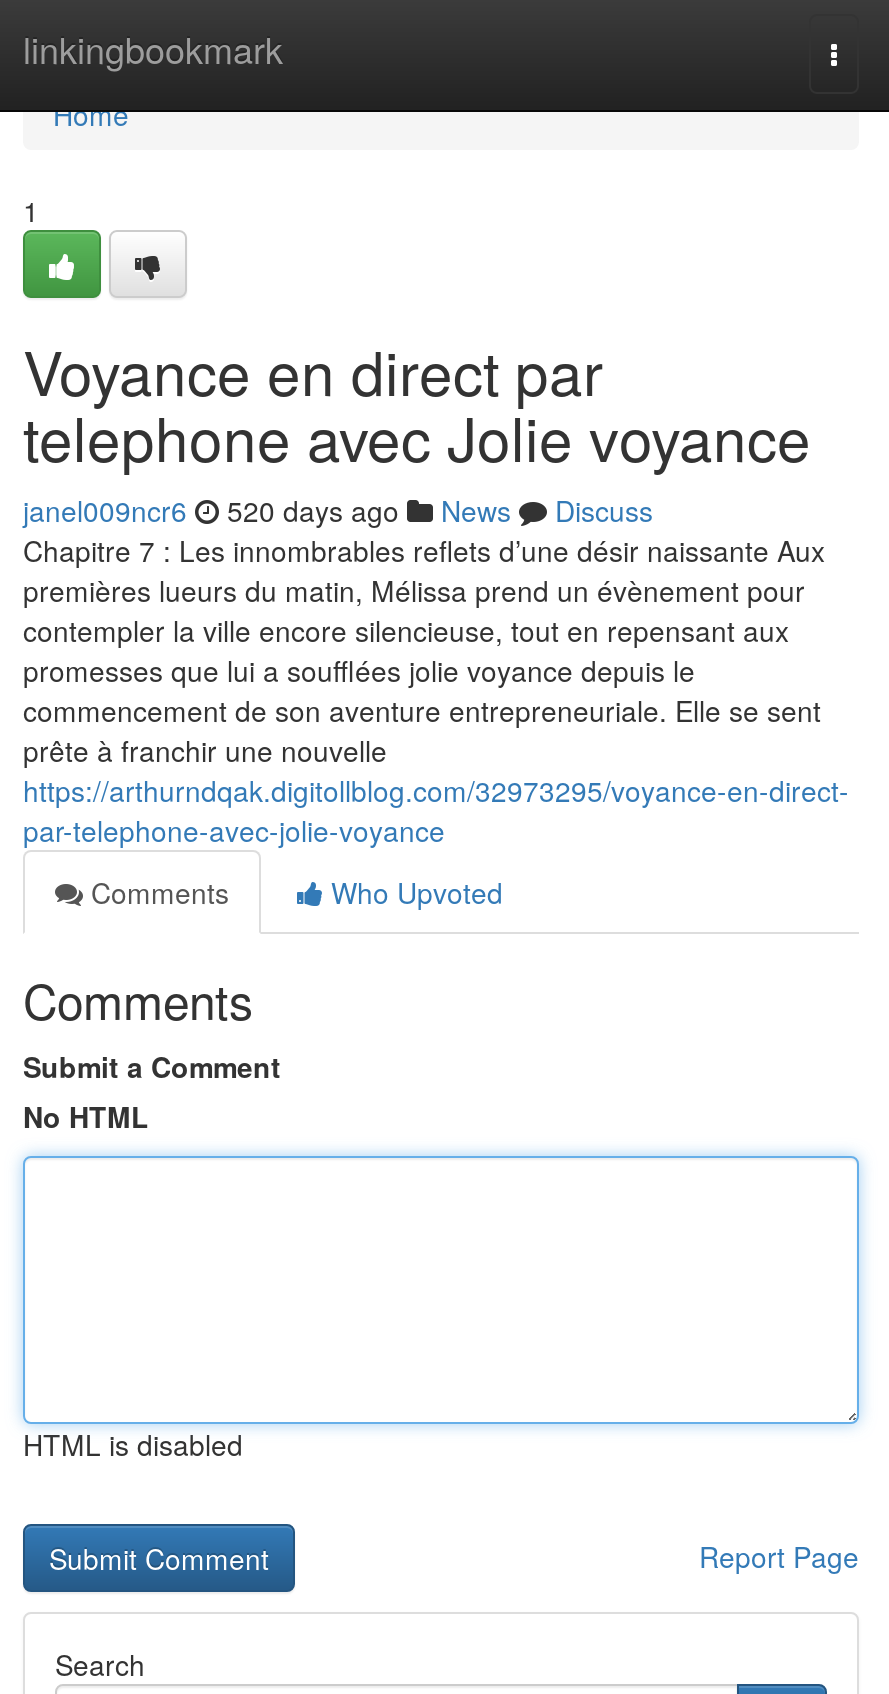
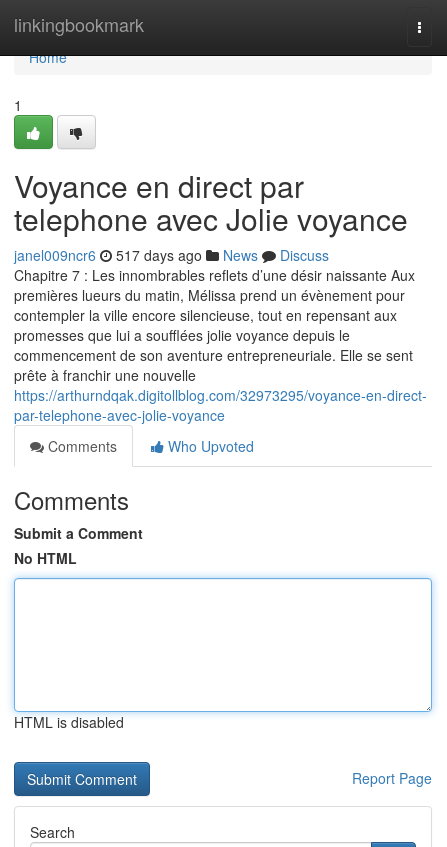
[23,490,653,530] janel009ncr6 520 days ago News Discuss -> [14,245,329,265] janel009ncr6 517 days ago News Discuss

